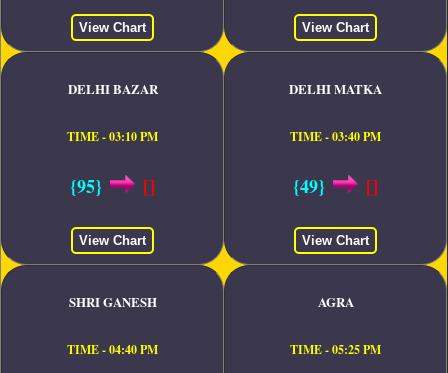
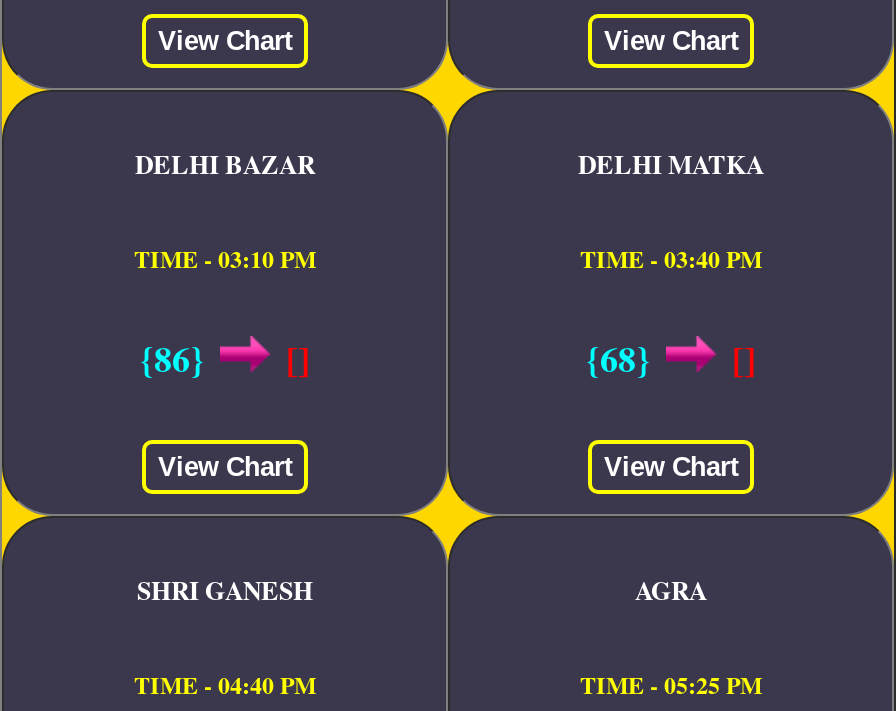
[70,173,102,199] {95} -> [140,333,204,385] {86}
[293,173,325,199] {49} -> [586,333,650,385] {68}

